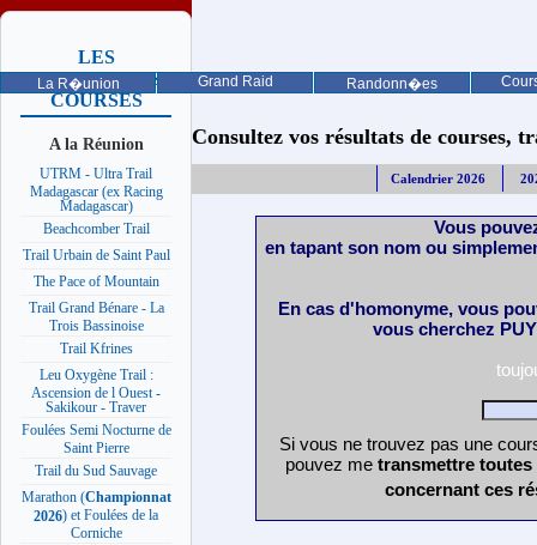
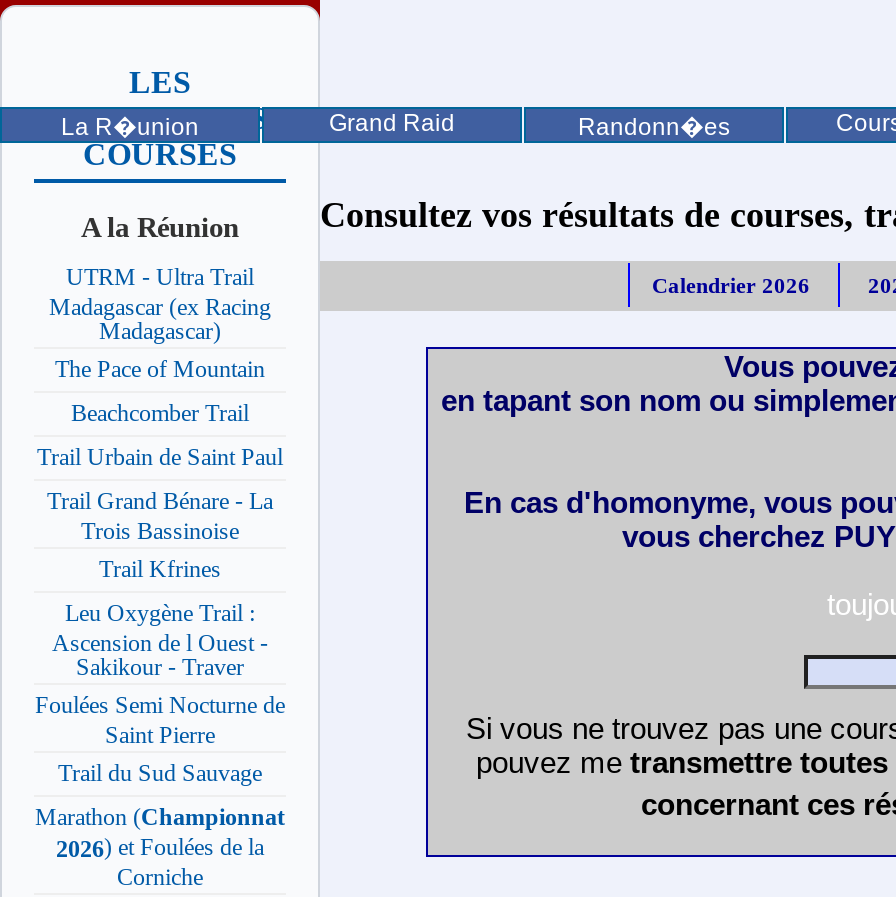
moved [22,221,170,264] -> [37,399,283,471]: Beachcomber Trail | Trail Urbain de Saint Paul
moved [33,273,159,290] -> [55,355,265,383]: The Pace of Mountain

